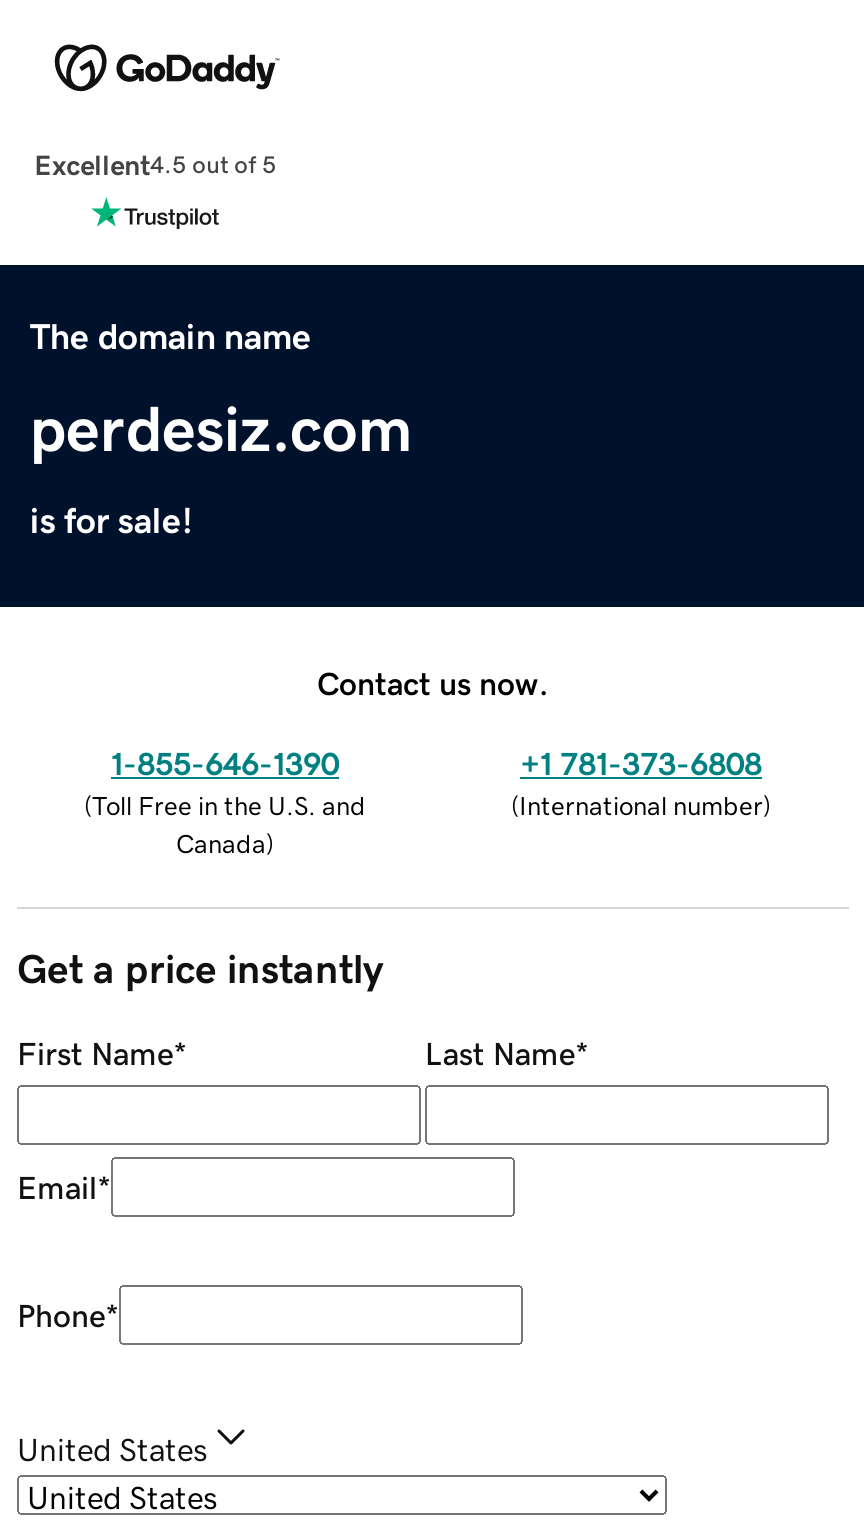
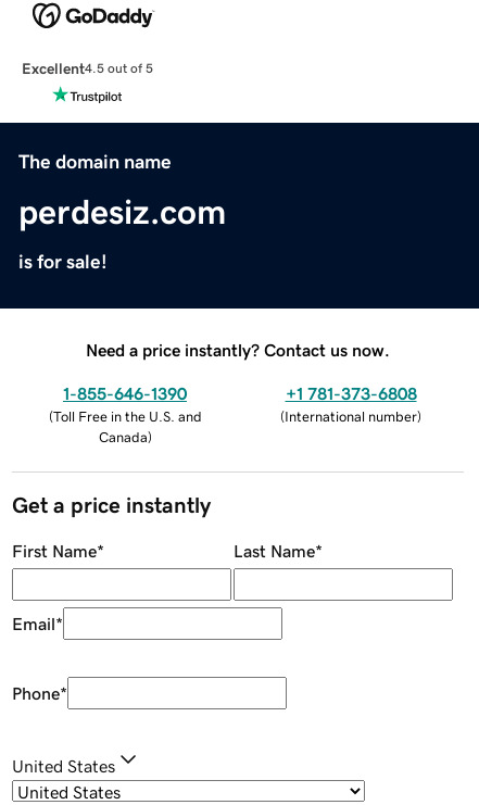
[317,666,549,698] Contact us now. -> [86,341,390,358] Need a price instantly? Contact us now.

